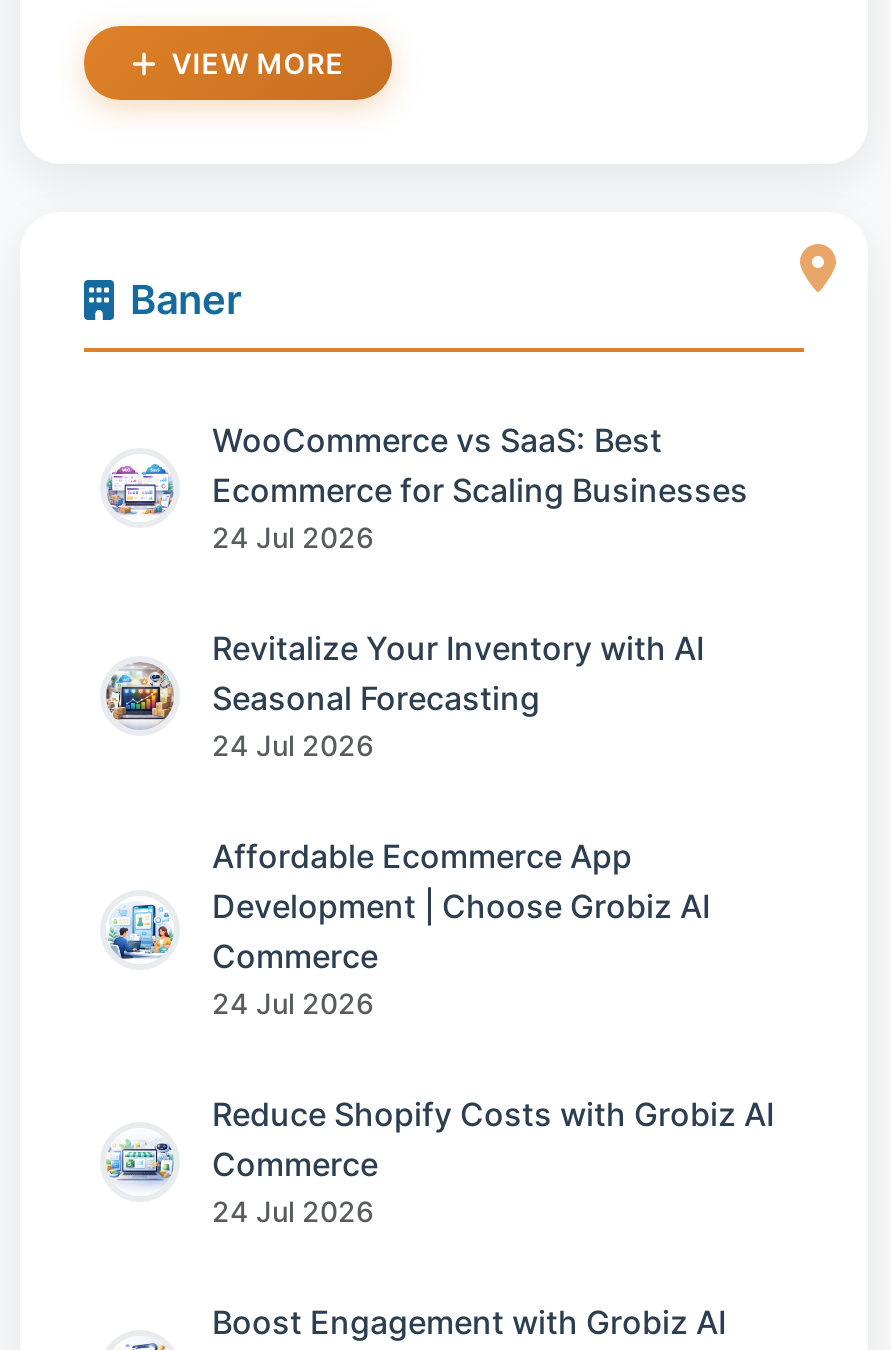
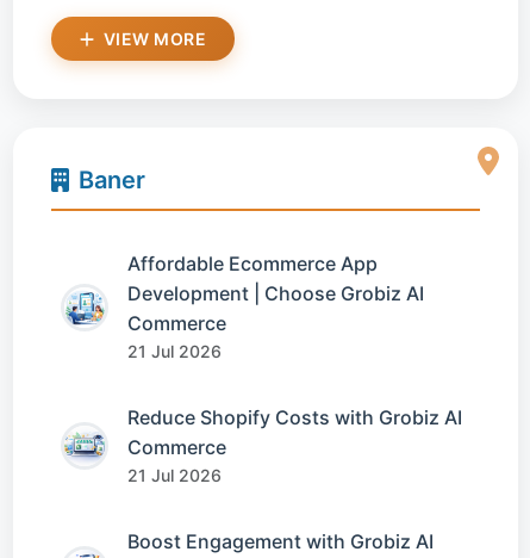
[102,420,748,762] [image] | WooCommerce vs SaaS: Best | Ecommerce for Scaling Businesses | 24 Jul 2026 | Revitalize Your Inventory with AI | Seasonal Forecasting | 24 Jul 2026 -> none
[102,658,176,734] [image] -> none
[212,986,374,1020] 24 Jul 2026 -> [127,341,222,361] 21 Jul 2026
[212,1194,374,1228] 24 Jul 2026 -> [127,465,222,485] 21 Jul 2026

